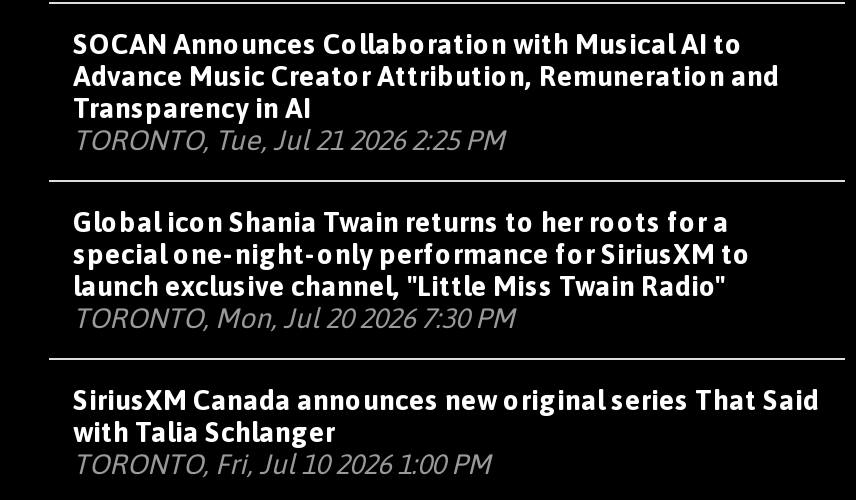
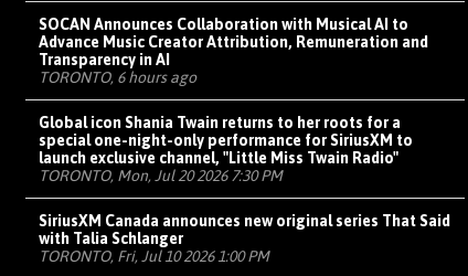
[73,123,505,155] TORONTO, Tue, Jul 21 2026 2:25 PM -> [39,68,196,86] TORONTO, 6 hours ago

